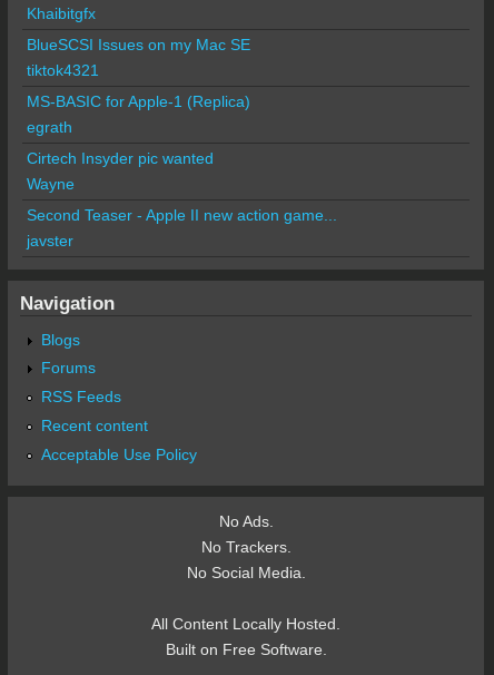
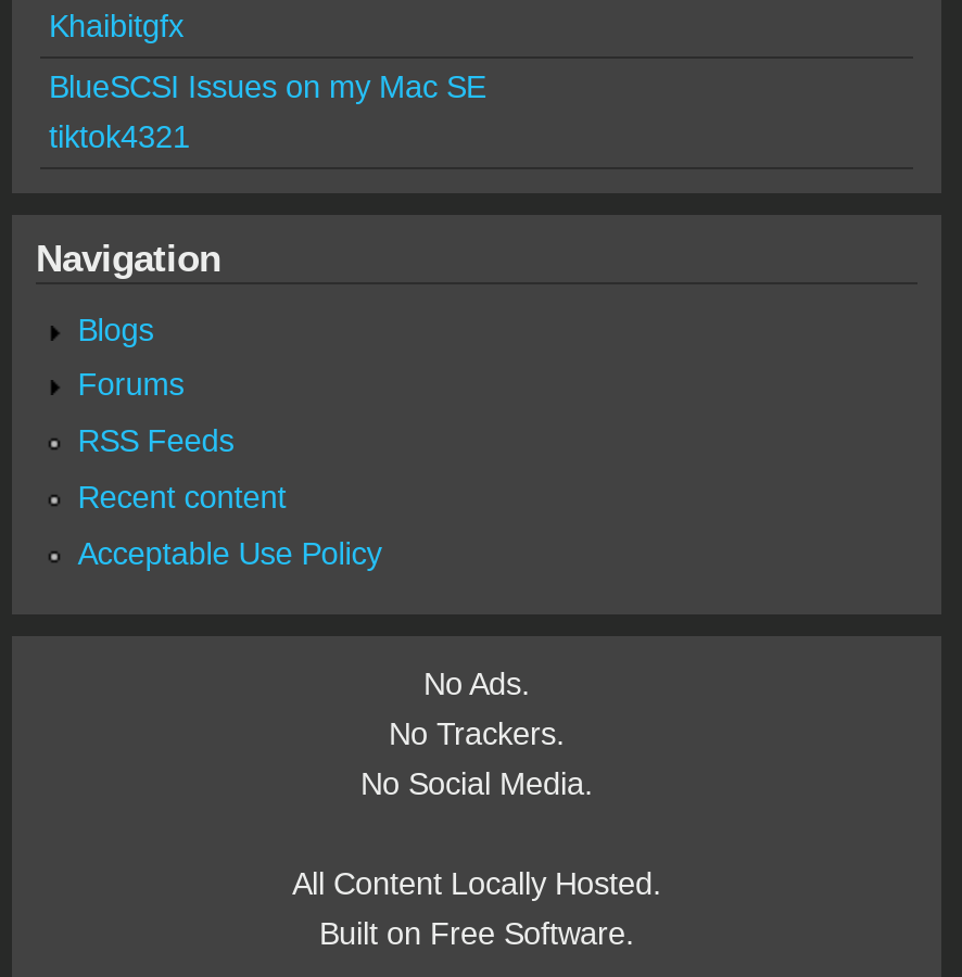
[27,92,337,249] MS-BASIC for Apple-1 (Replica) | egrath | Cirtech Insyder pic wanted | Wayne | Second Teaser - Apple II new action game... | javster -> none

